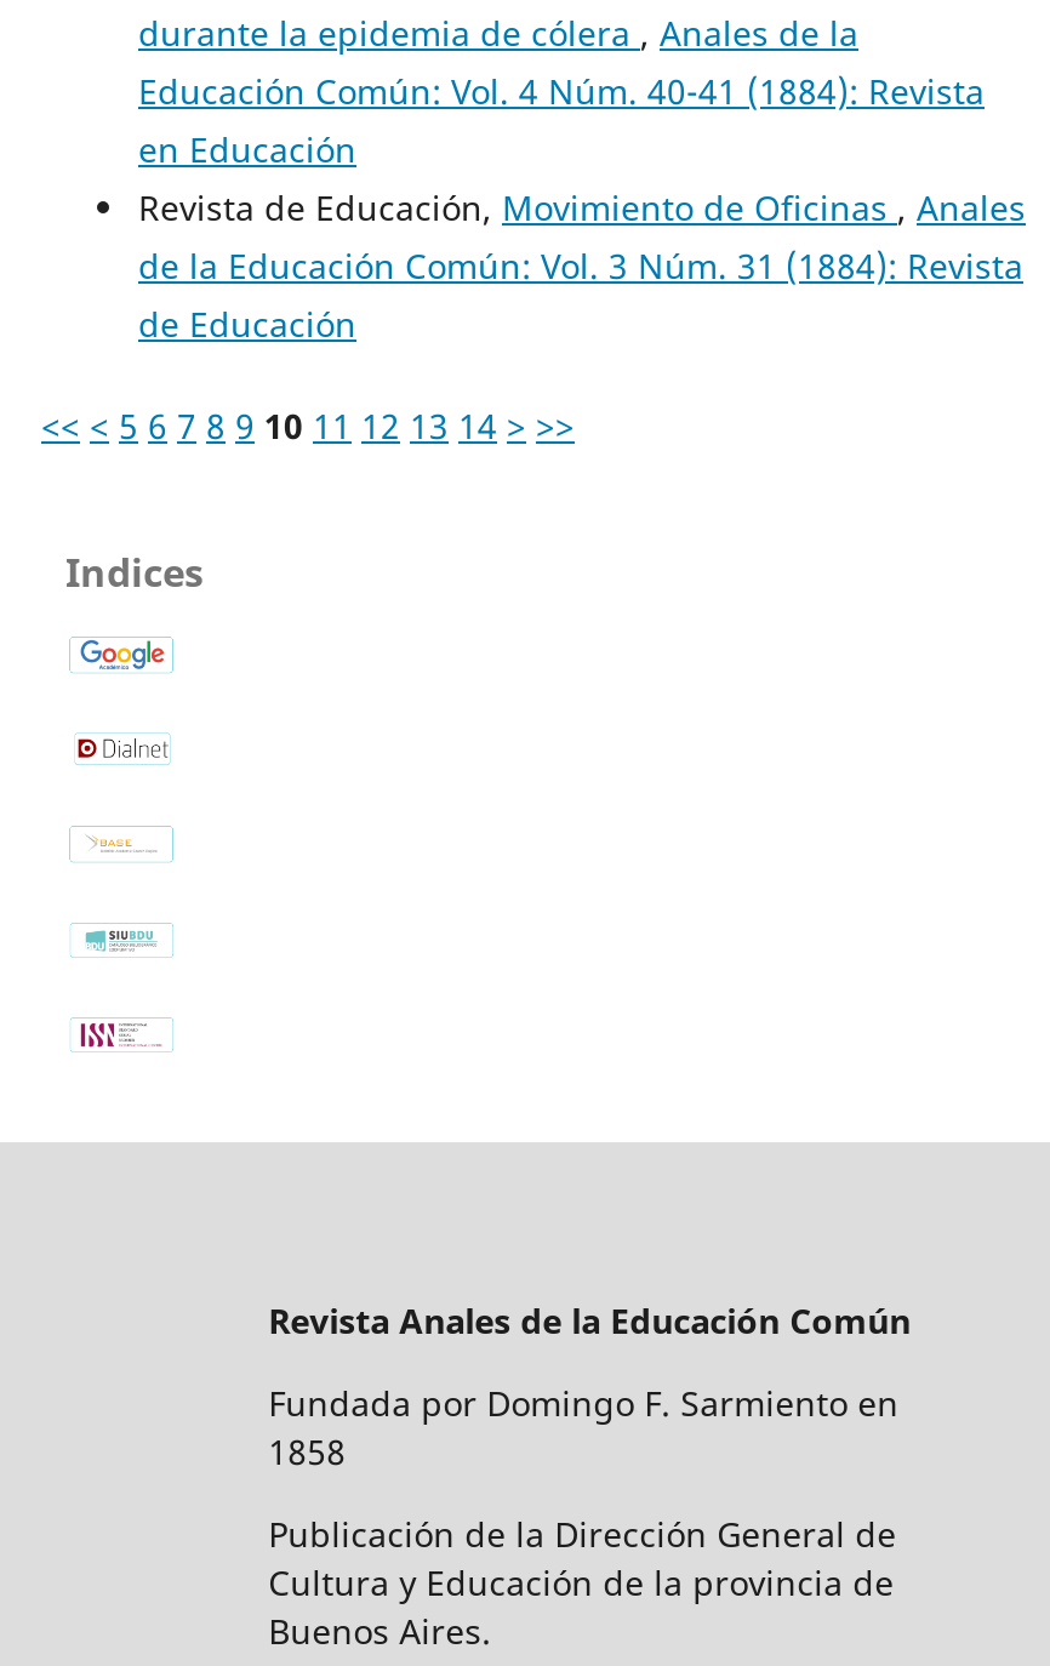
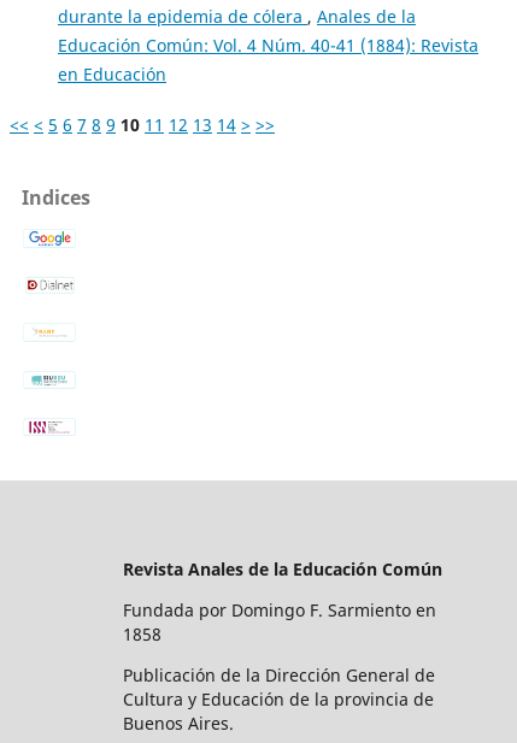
[138,183,1026,346] Revista de Educación, Movimiento de Oficinas, Anales | de la Educación Común: Vol. 3 Núm. 31 (1884): Revista | de Educación -> none

